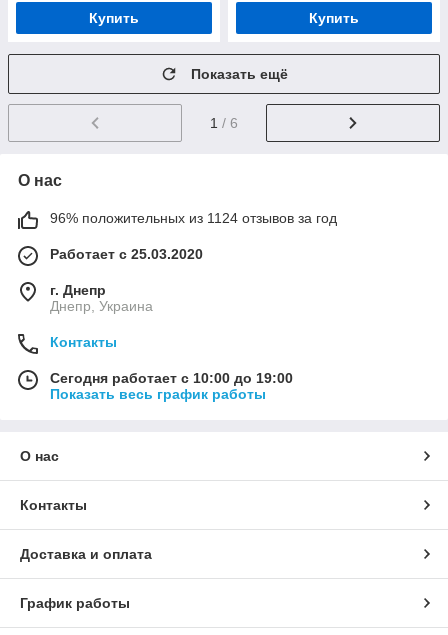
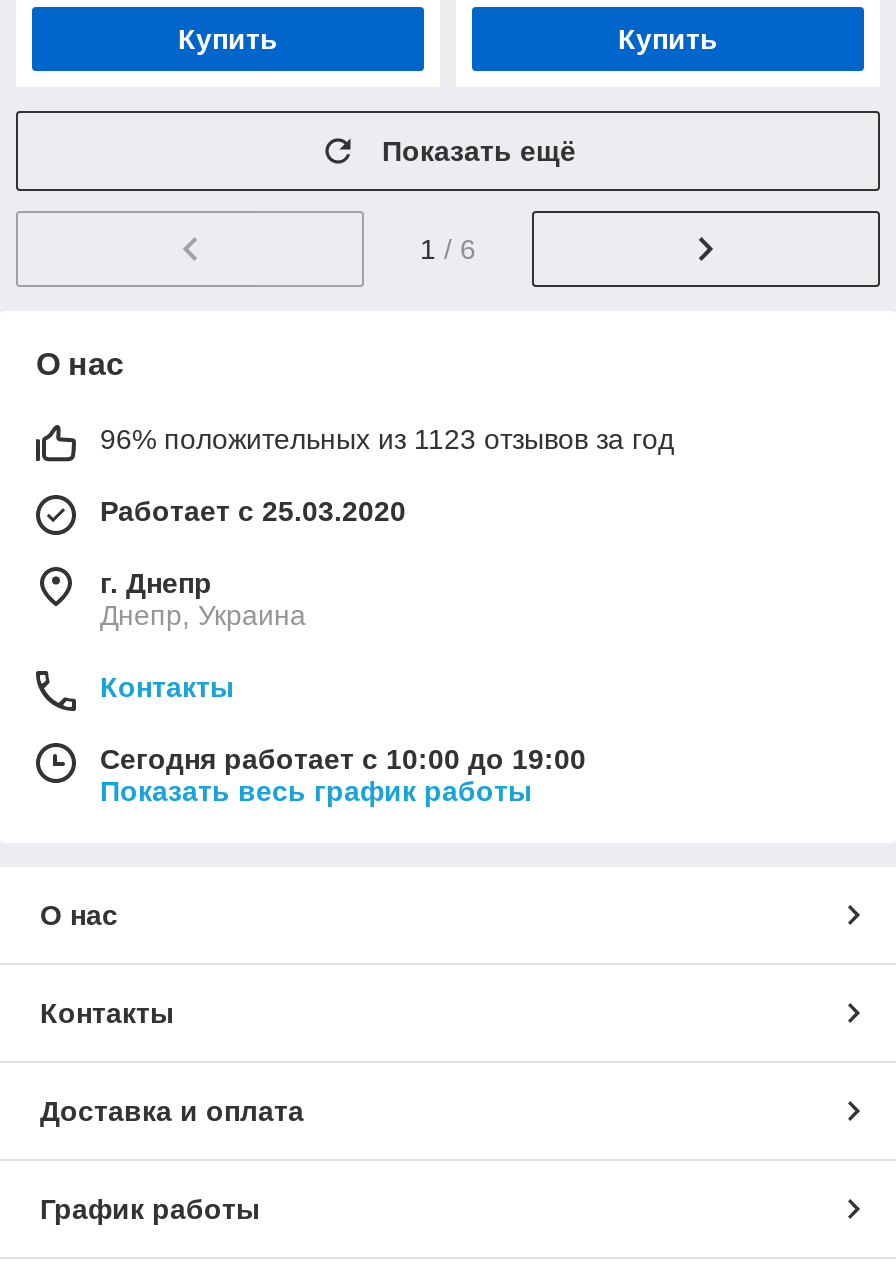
[50,210,337,226] 96% положительных из 1124 отзывов за год -> [100,423,674,455] 96% положительных из 1123 отзывов за год

